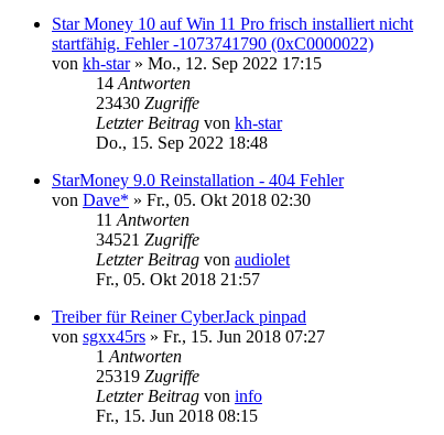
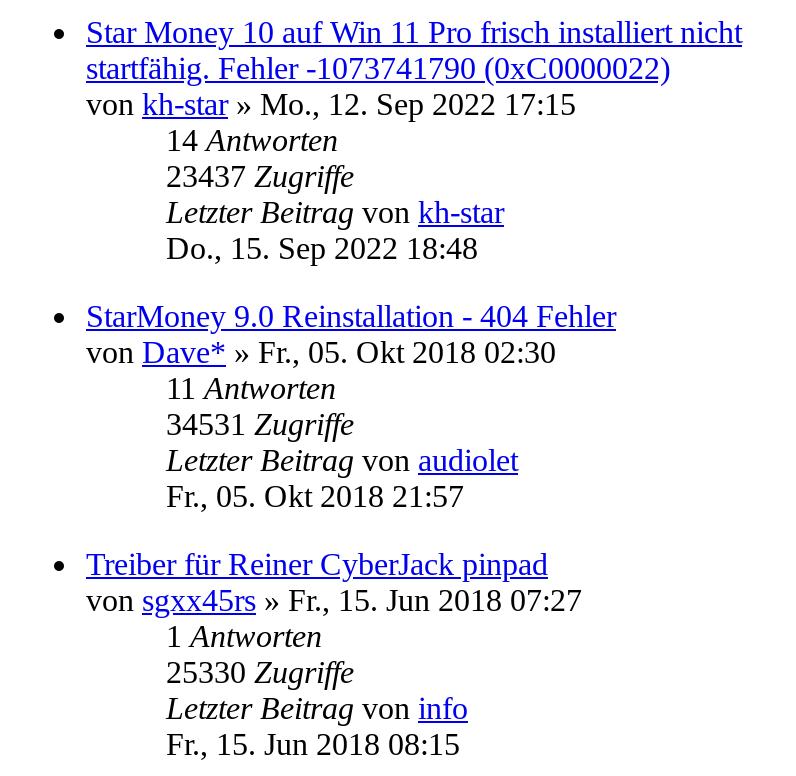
[96,93,199,112] 23430 Zugriffe -> [166,159,354,193] 23437 Zugriffe
[96,230,199,249] 34521 Zugriffe -> [166,407,354,441] 34531 Zugriffe
[96,367,199,385] 25319 Zugriffe -> [166,655,354,689] 25330 Zugriffe

